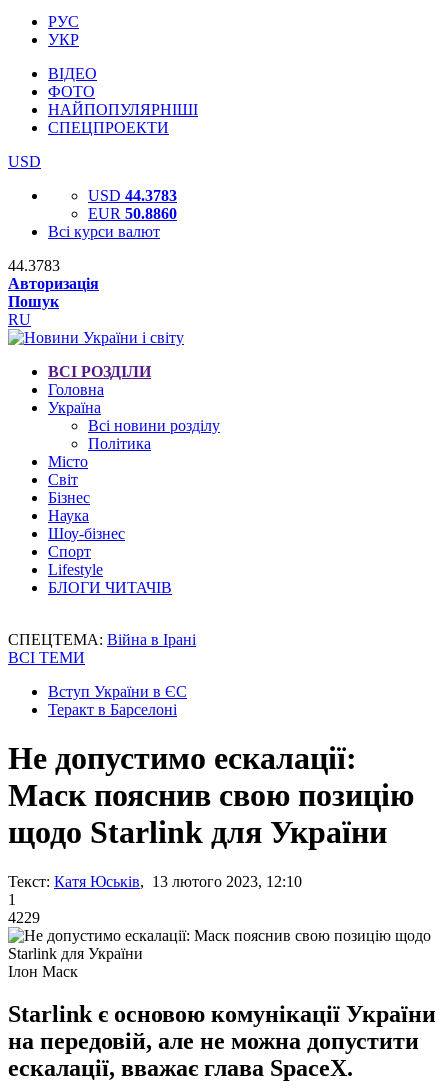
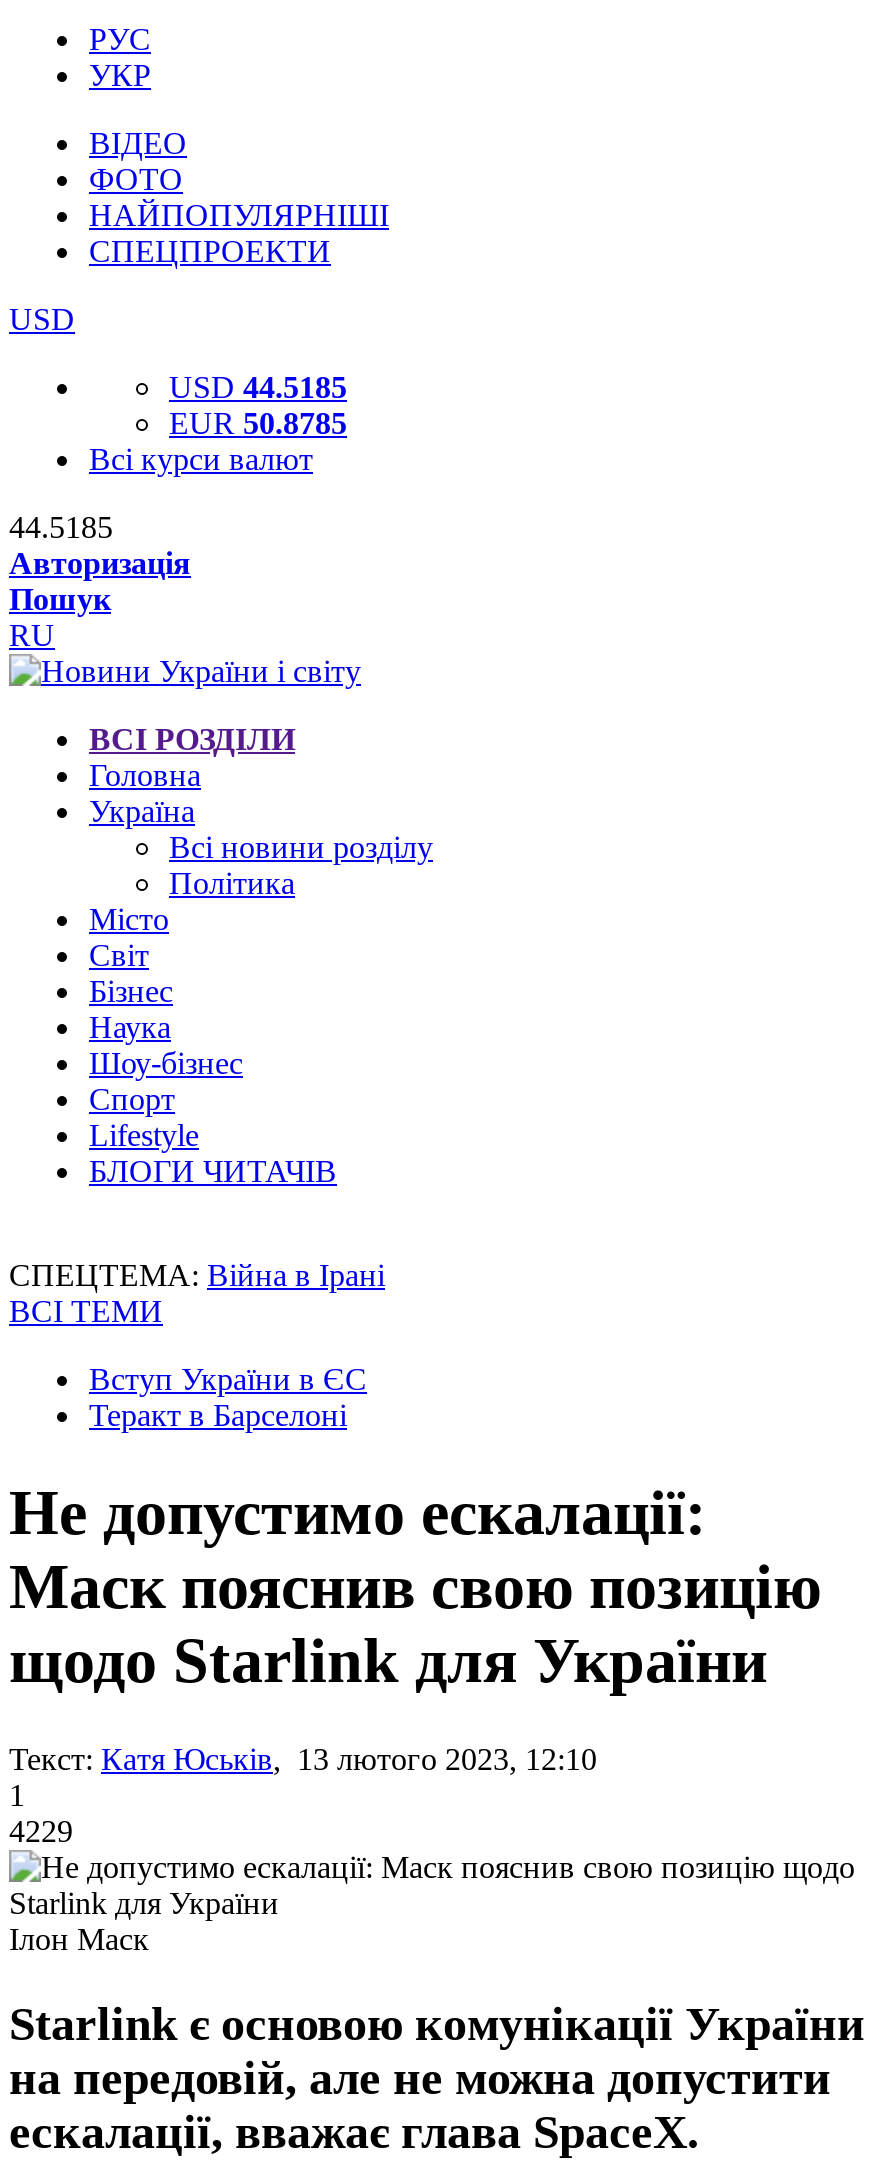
[88,187,177,204] USD 44.3783 -> [169,370,347,404] USD 44.5185
[88,205,177,222] EUR 50.8860 -> [169,406,347,440] EUR 50.8785
[8,257,60,274] 44.3783 -> [9,510,113,544] 44.5185

